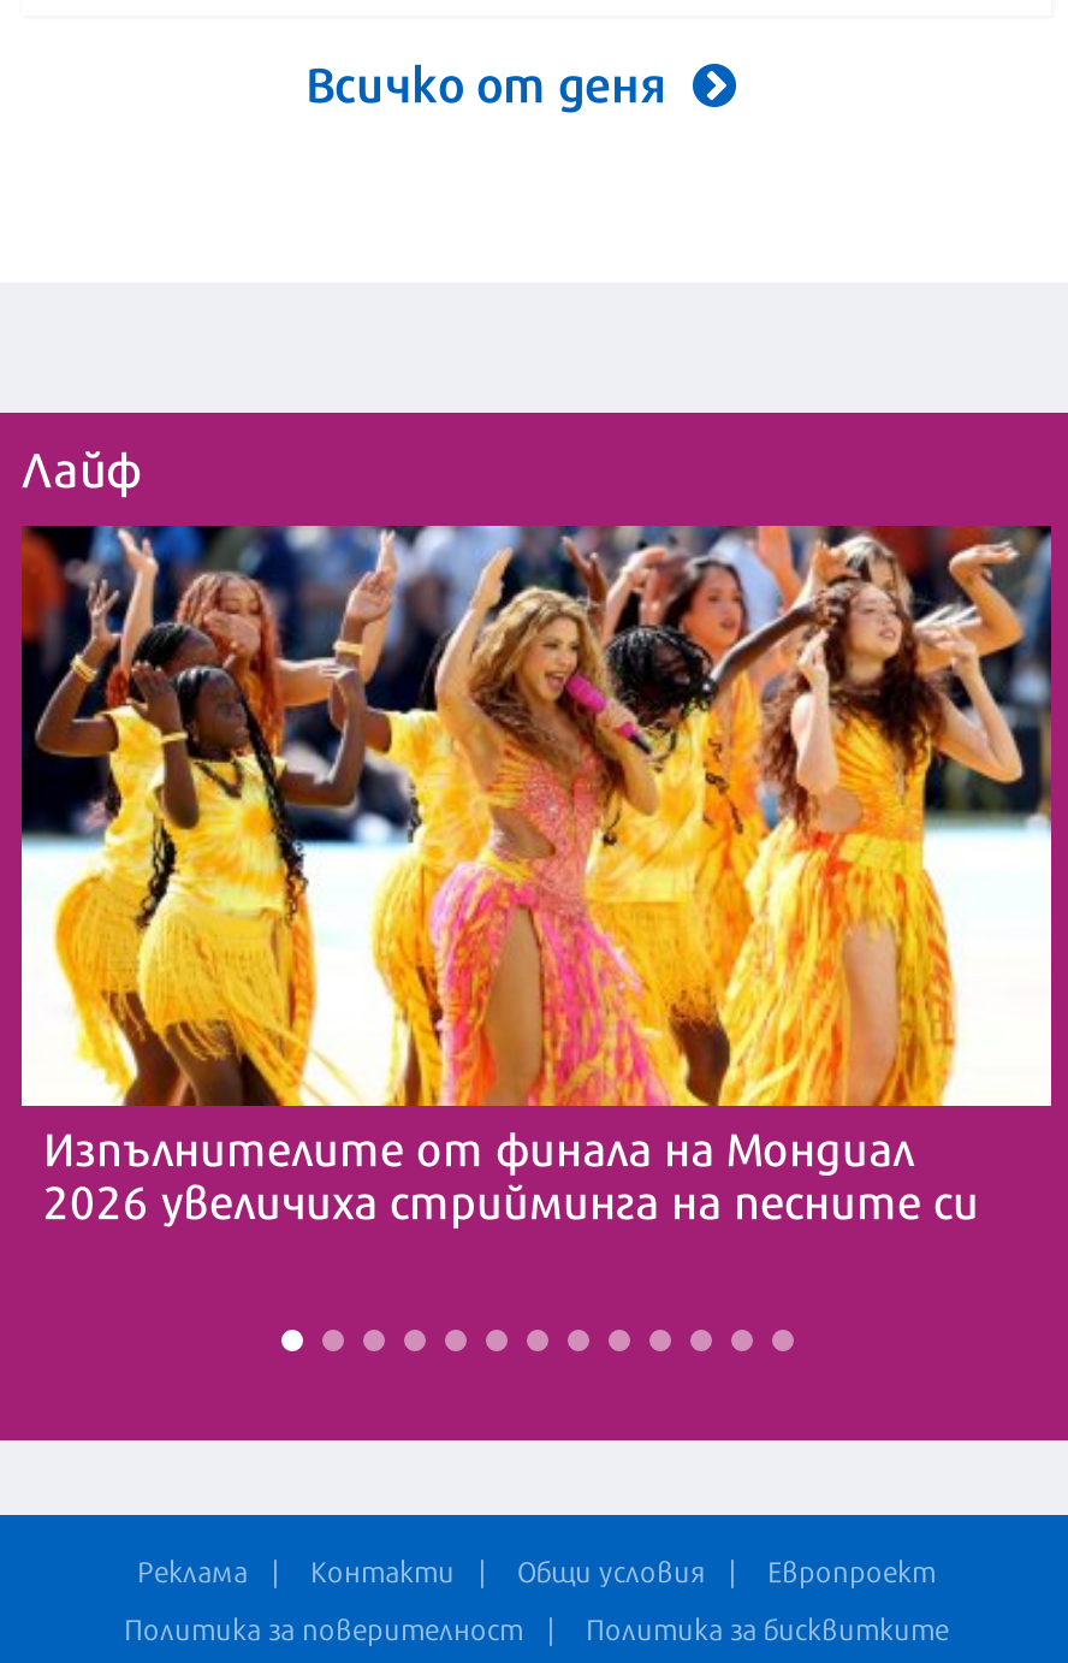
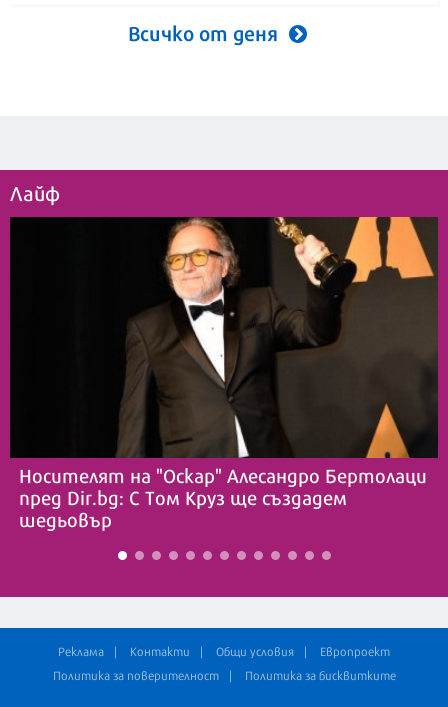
[19,523,1054,1233] [image] | Изпълнителите от финала на Мондиал | 2026 увеличиха стрийминга на песните си -> [9,216,439,533] [image] | Носителят на "Оскар" Алесандро Бертолаци | пред Dir.bg: С Том Круз ще създадем | шедьовър

